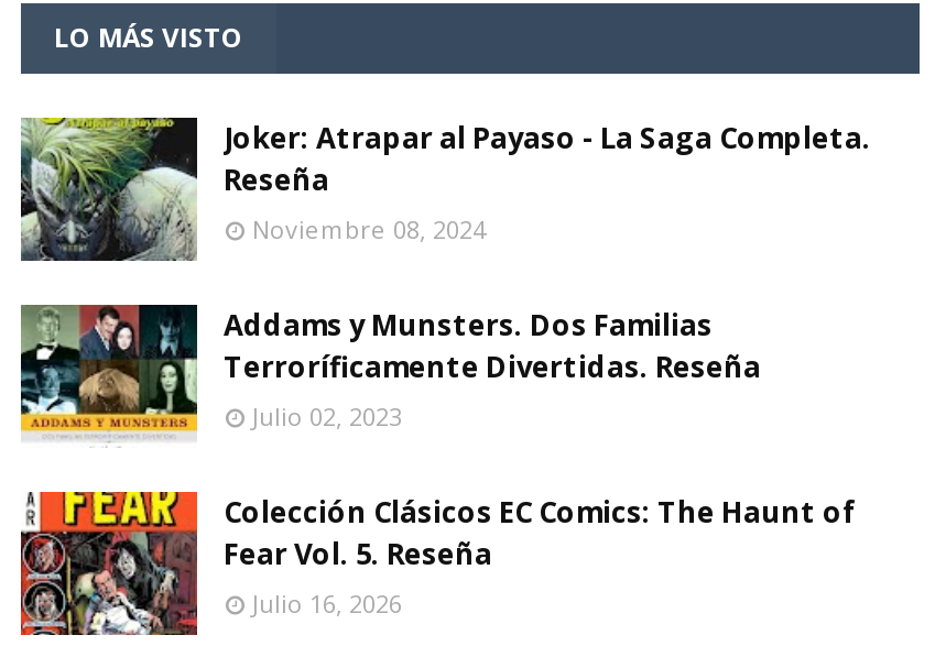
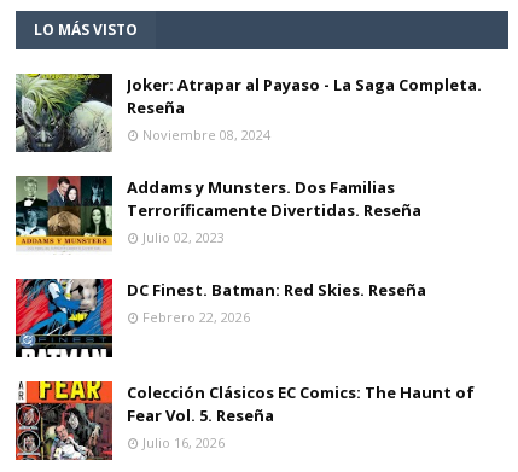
none -> [14,278,426,359] [image] | DC Finest. Batman: Red Skies. Reseña | Febrero 22, 2026

